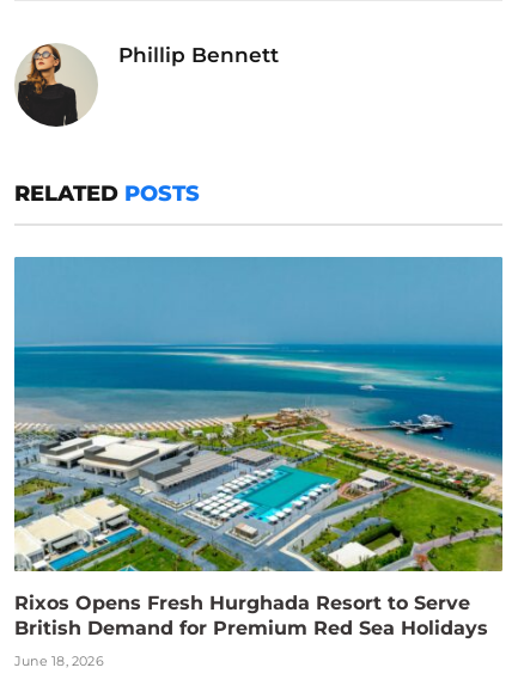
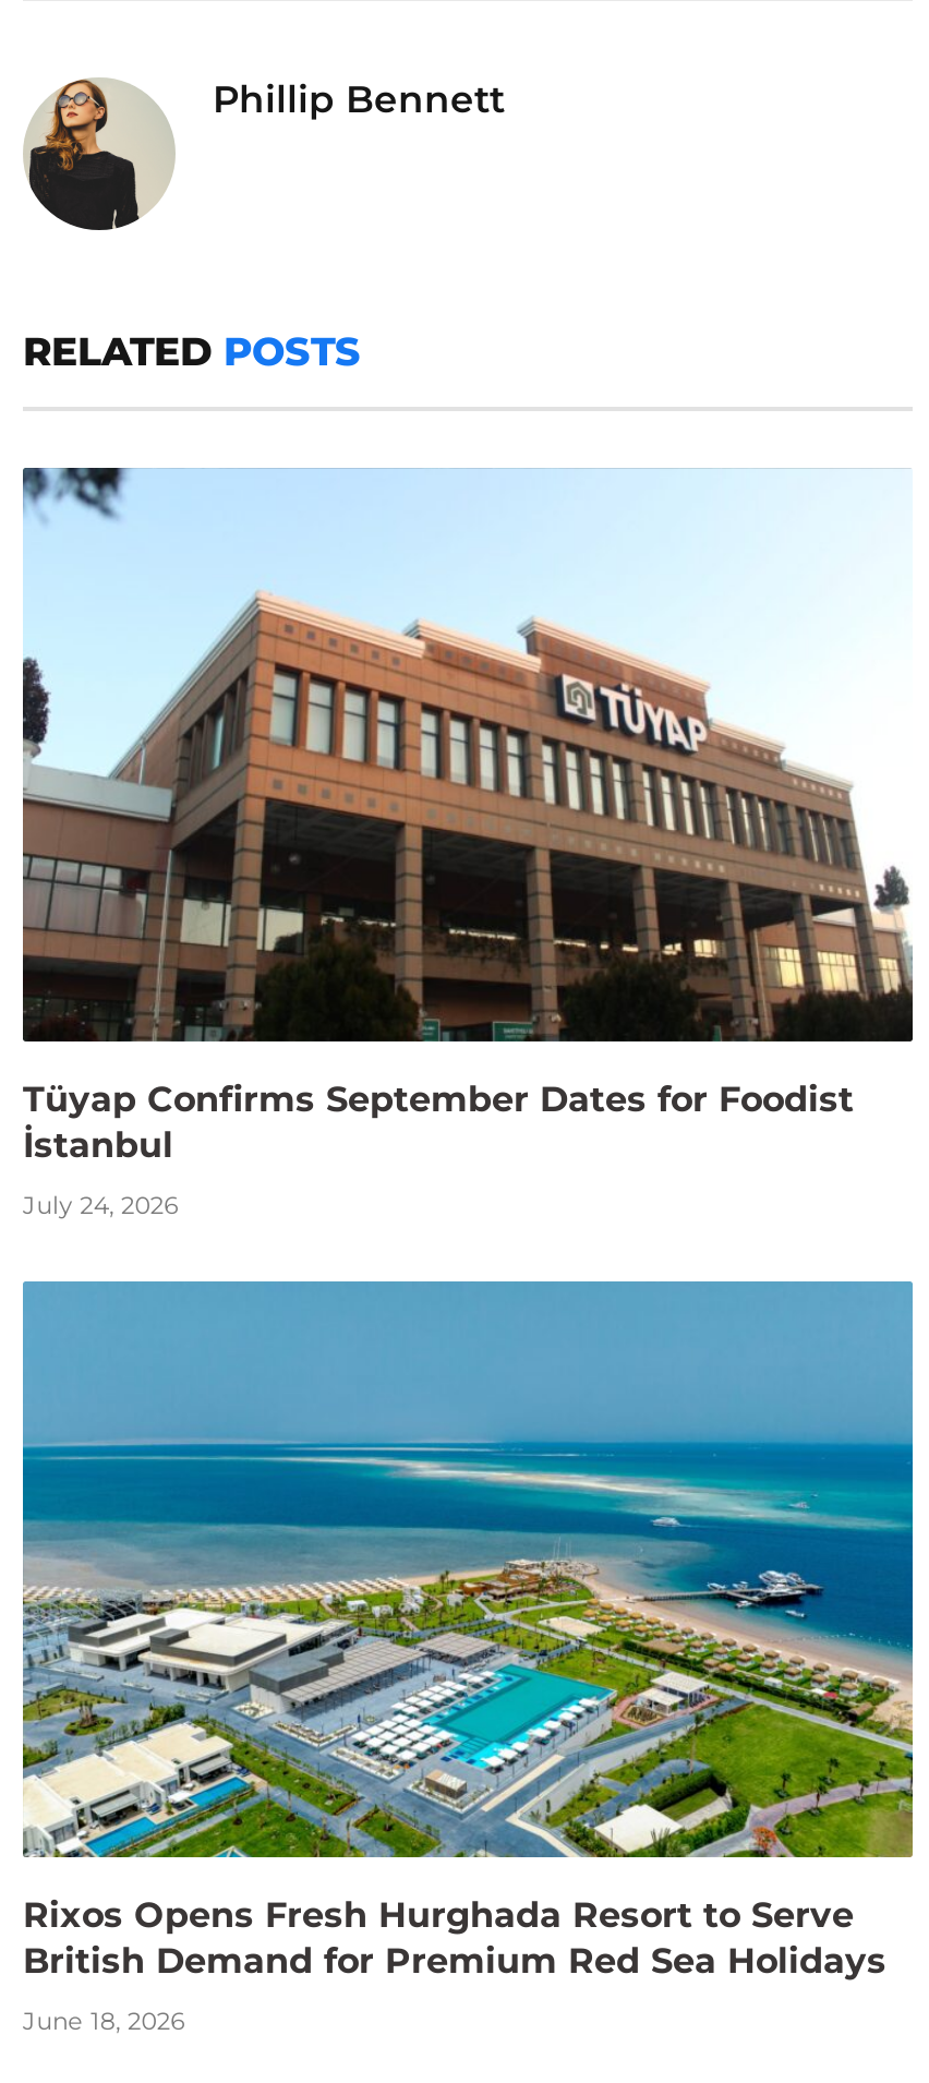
none -> [21,467,915,1221] [image] | Tüyap Confirms September Dates for Foodist | İstanbul | July 24, 2026

